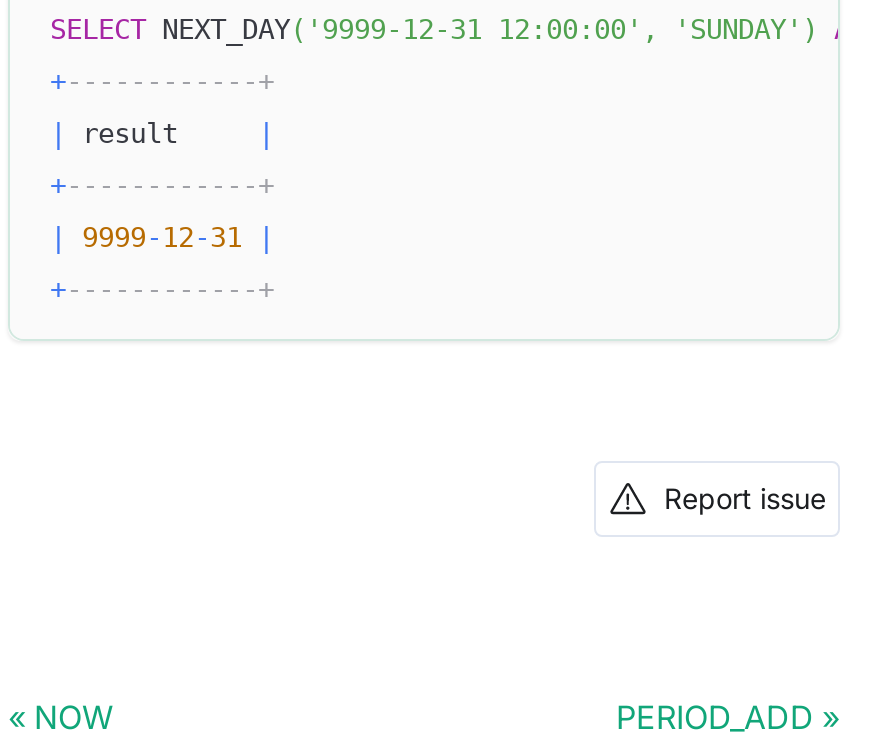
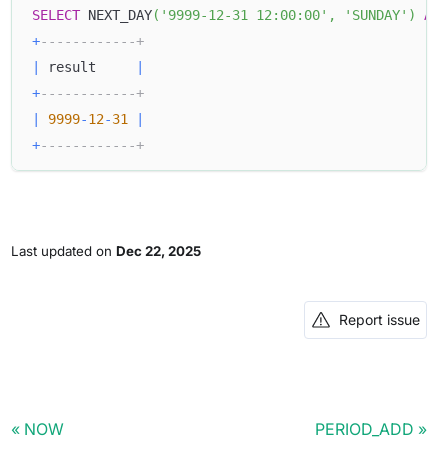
none -> [11,243,201,259] Last updated on Dec 22, 2025

